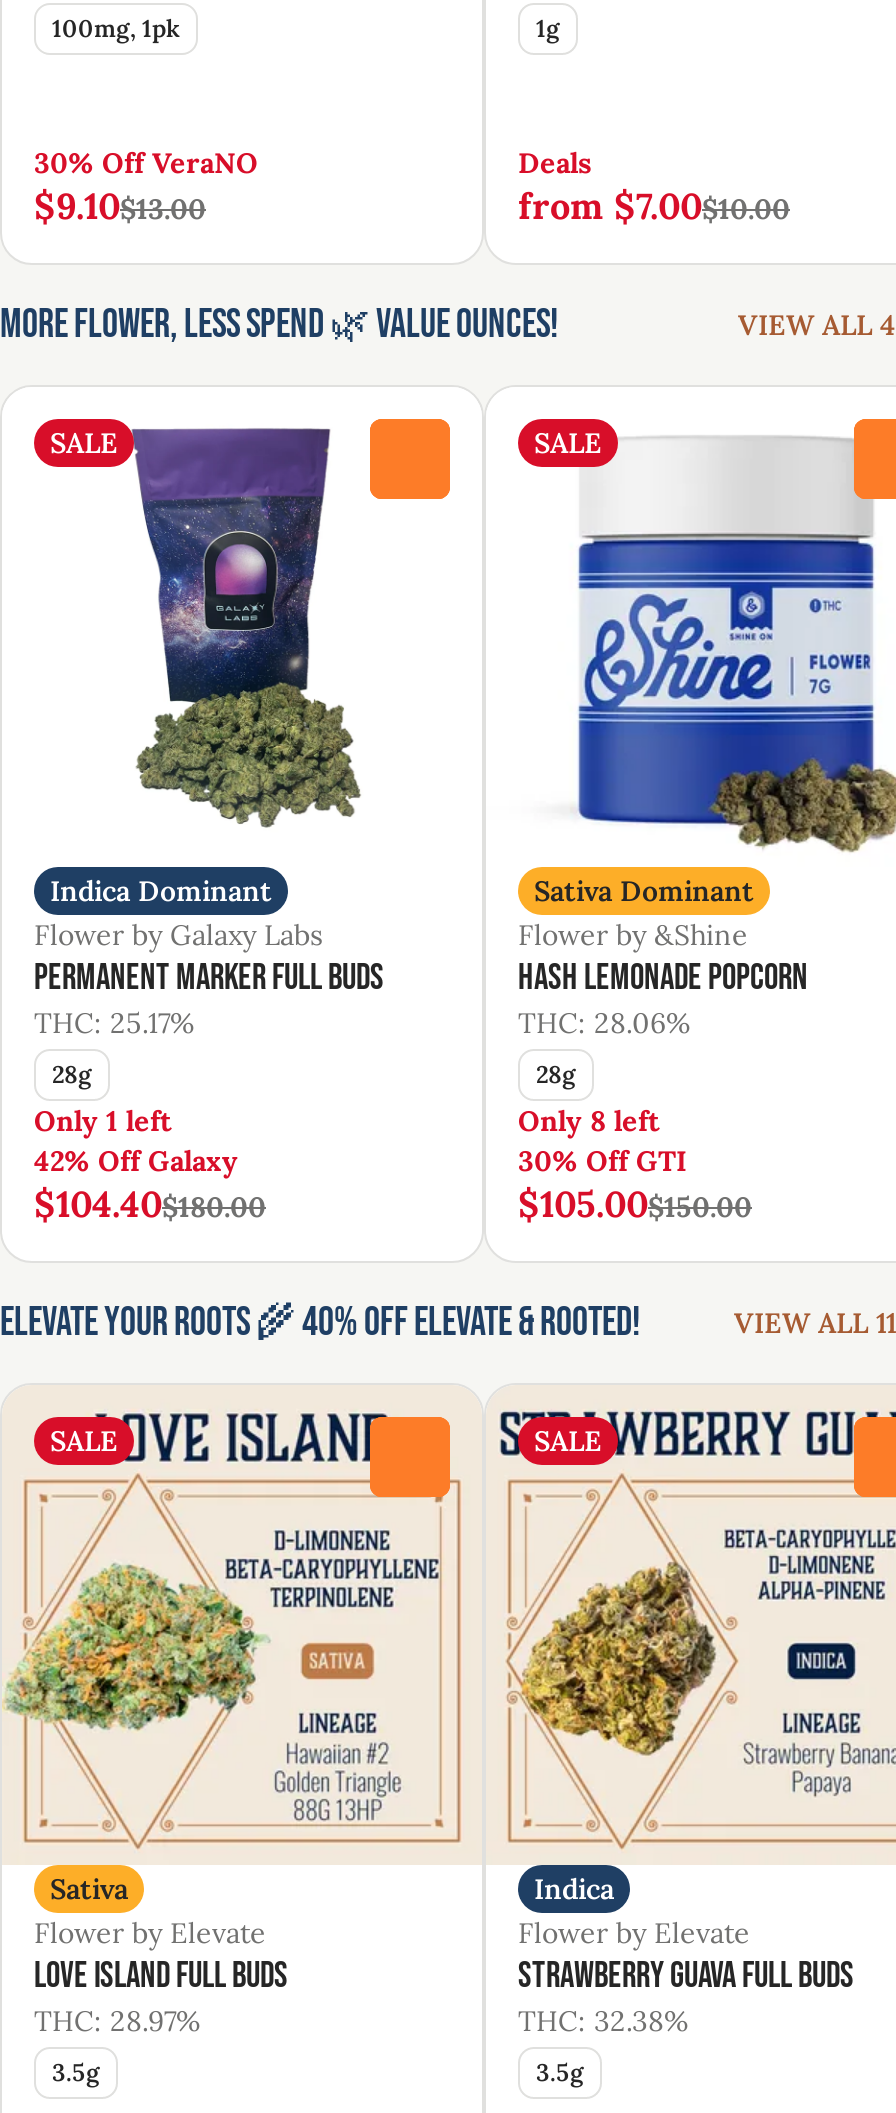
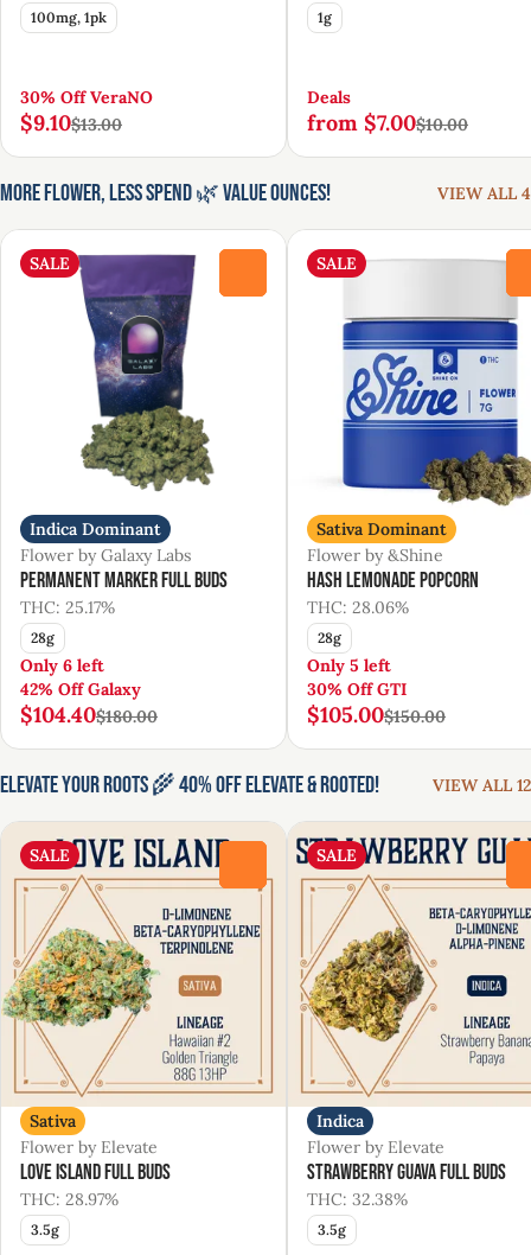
[34,1103,172,1139] Only 1 left -> [20,655,104,676] Only 6 left
[518,1103,660,1139] Only 8 left -> [307,655,391,676] Only 5 left
[734,1305,896,1341] VIEW ALL 11 -> [433,775,531,796] VIEW ALL 12

